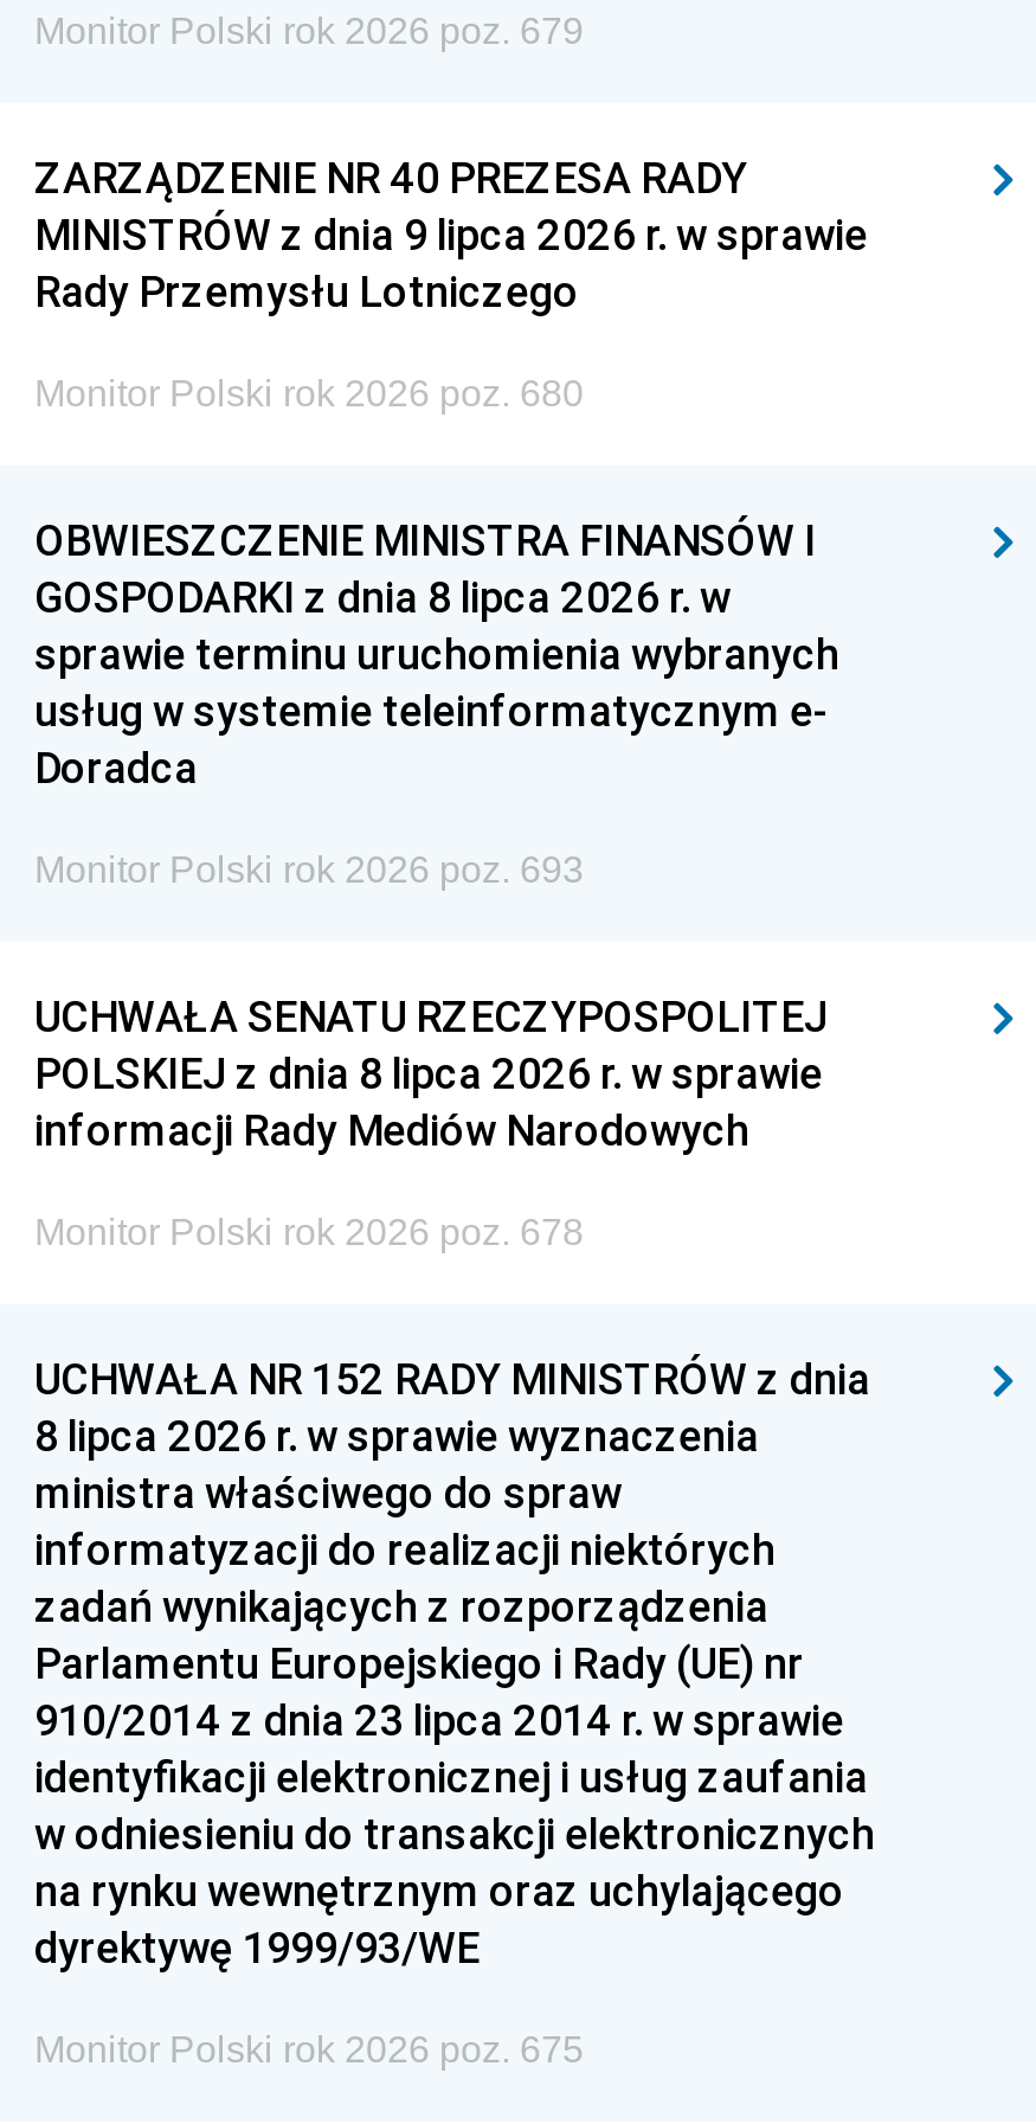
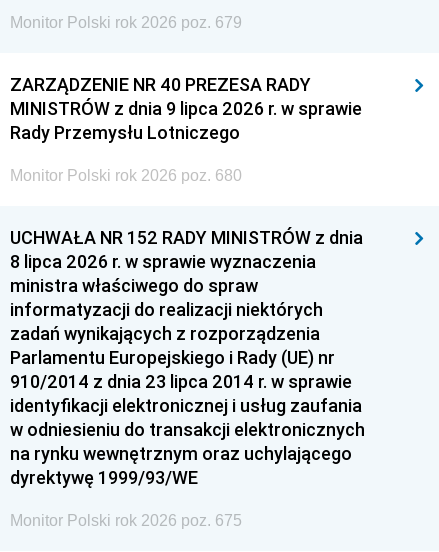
[34,513,839,1252] OBWIESZCZENIE MINISTRA FINANSÓW I | GOSPODARKI z dnia 8 lipca 2026 r. w | sprawie terminu uruchomienia wybranych | usług w systemie teleinformatycznym e- | Doradca | Monitor Polski rok 2026 poz. 693 | UCHWAŁA SENATU RZECZYPOSPOLITEJ | POLSKIEJ z dnia 8 lipca 2026 r. w sprawie | informacji Rady Mediów Narodowych | Monitor Polski rok 2026 poz. 678 -> none

